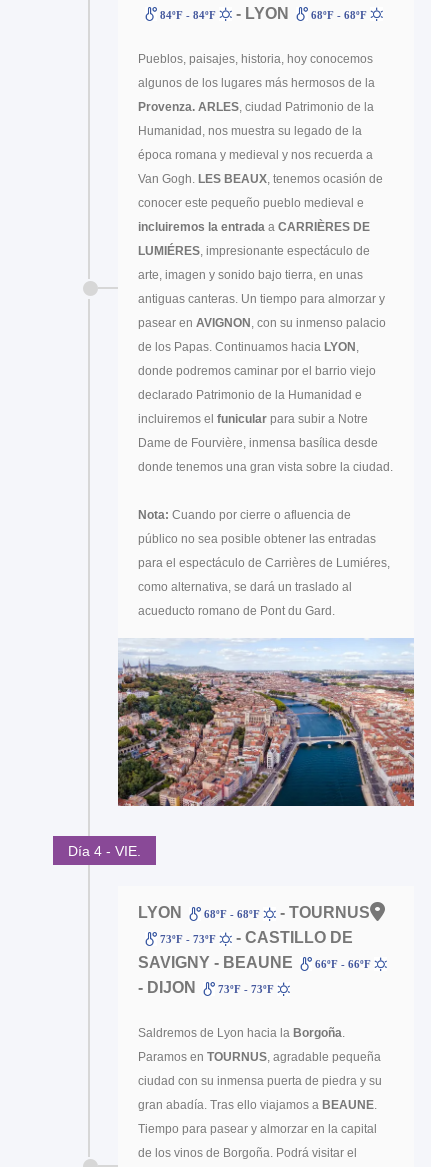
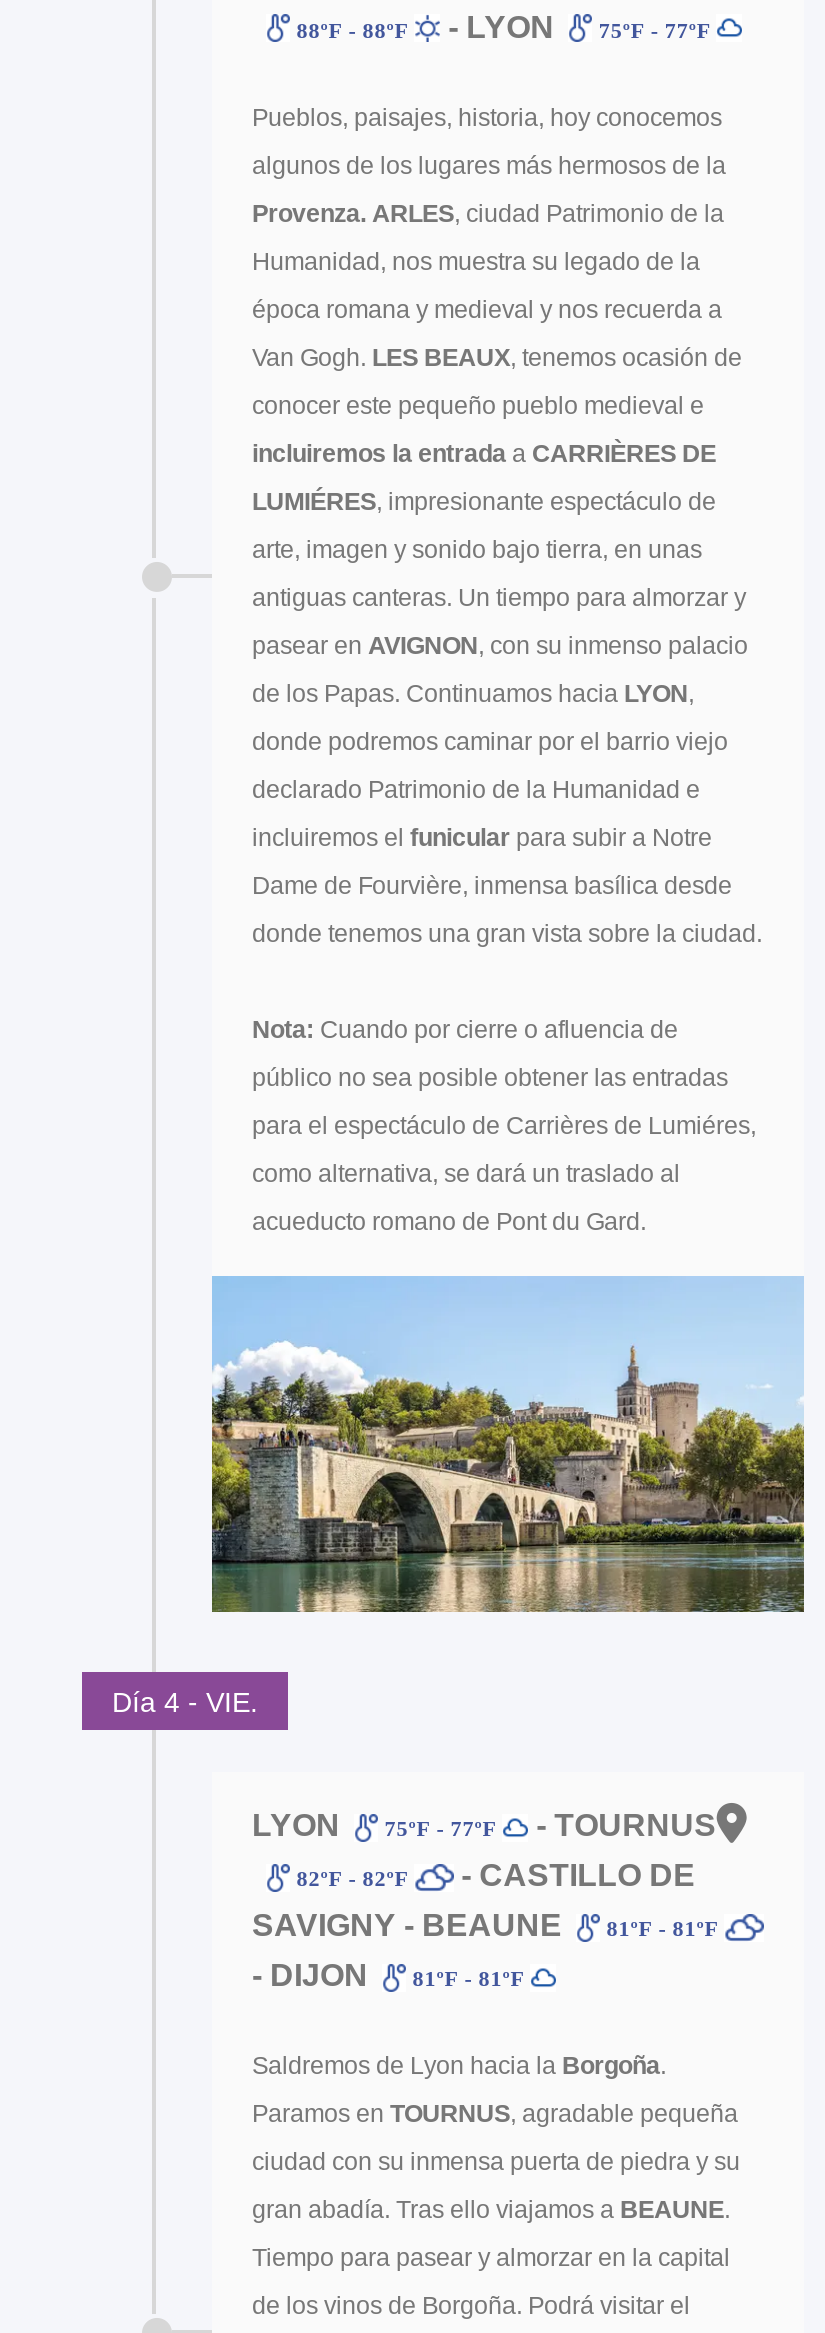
[157,8,219,20] 84ºF - 84ºF -> [290,17,414,41] 88ºF - 88ºF
[308,8,370,20] 68ºF - 68ºF -> [593,17,717,41] 75ºF - 77ºF
[117,639,415,807] [image] -> [210,1276,806,1614] [image]
[138,904,370,921] LYON 68ºF - 68ºF - TOURNUS -> [252,1807,716,1841] LYON 75ºF - 77ºF - TOURNUS
[157,929,353,946] 73ºF - 73ºF - CASTILLO DE -> [290,1857,695,1891] 82ºF - 82ºF - CASTILLO DE
[138,954,374,971] SAVIGNY - BEAUNE 66ºF - 66ºF -> [252,1907,724,1941] SAVIGNY - BEAUNE 81ºF - 81ºF
[138,979,277,996] - DIJON 73ºF - 73ºF -> [252,1957,530,1991] - DIJON 81ºF - 81ºF

